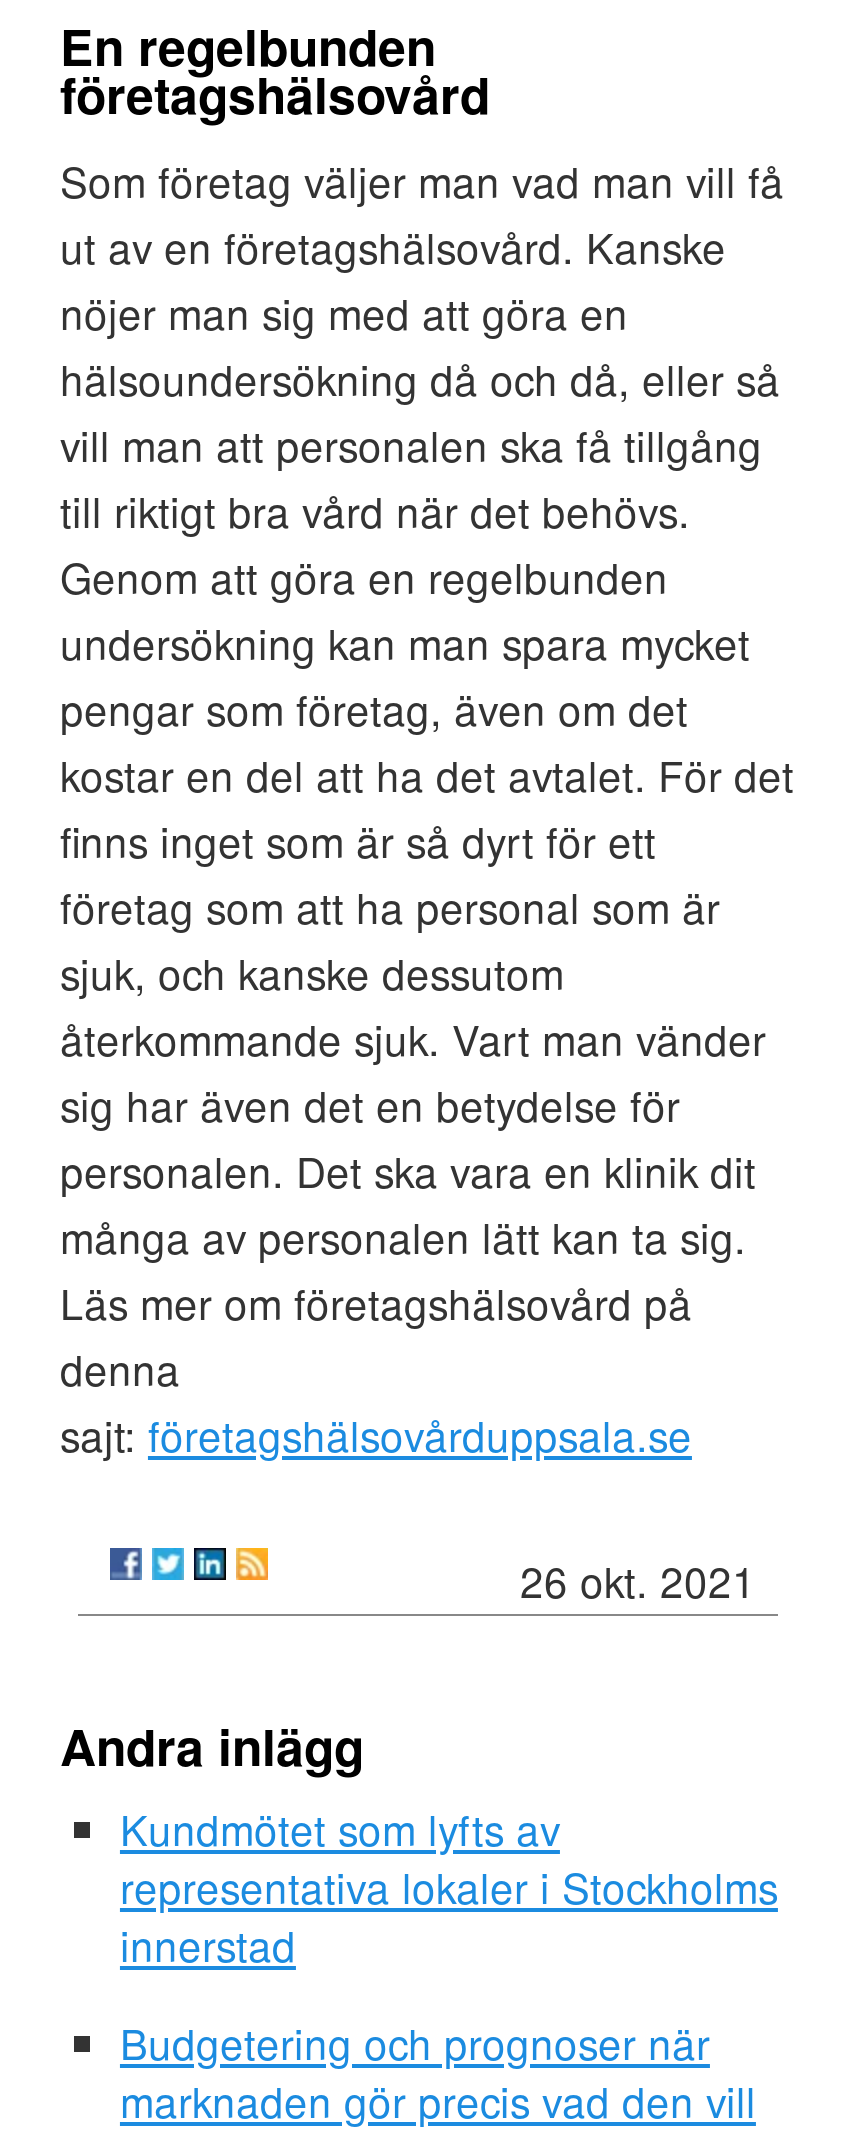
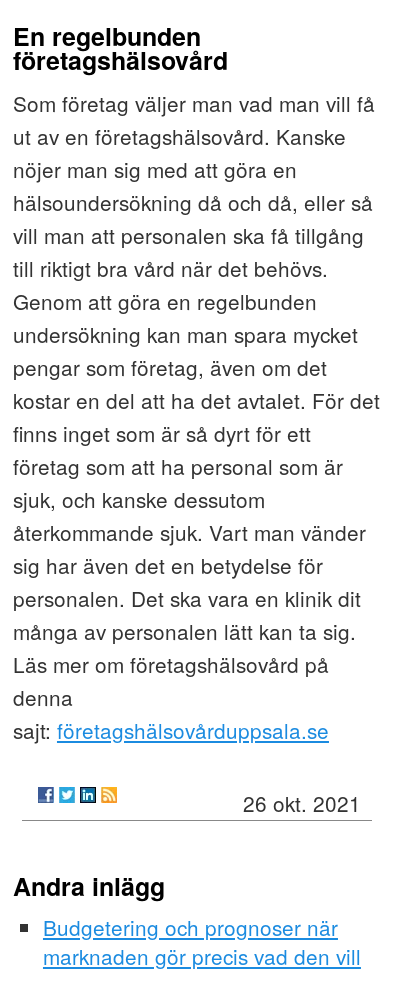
[120,1798,778,1974] Kundmötet som lyfts av | representativa lokaler i Stockholms | innerstad -> none

